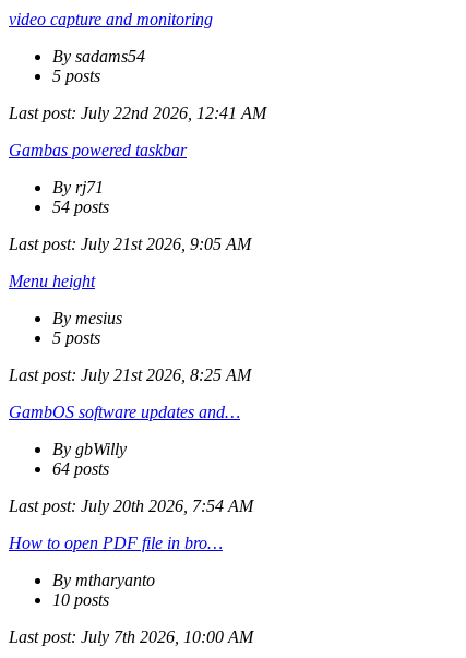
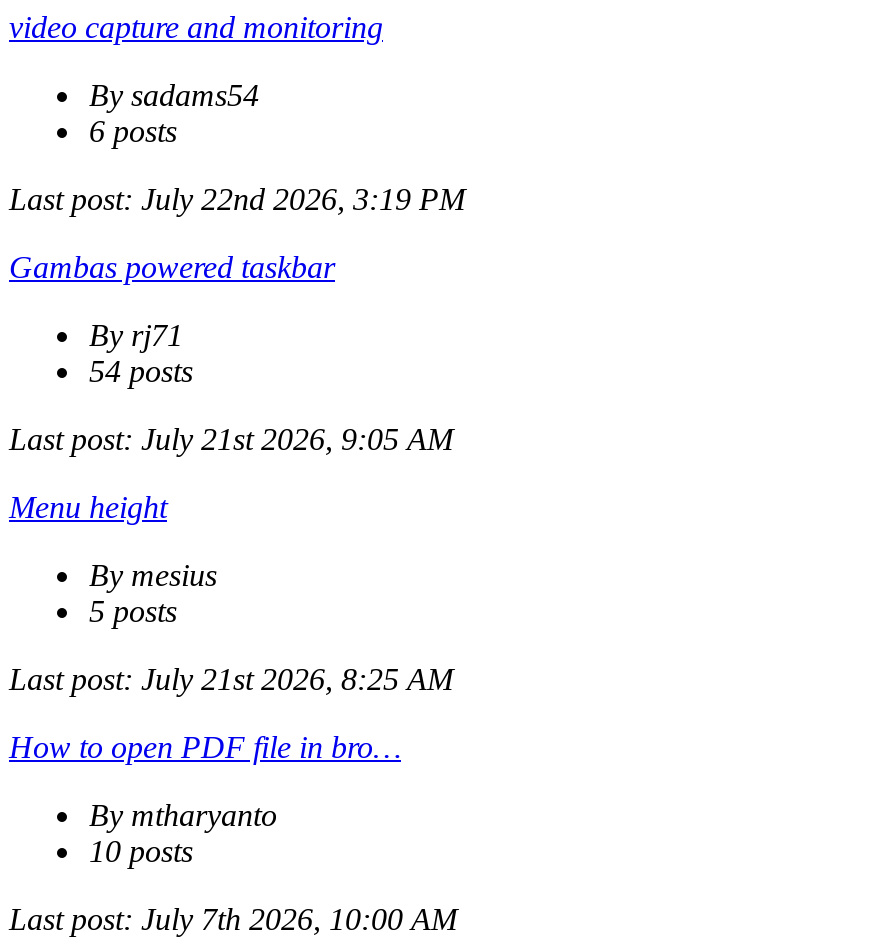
[52,67,100,85] 5 posts -> [89,114,177,148] 6 posts
[9,104,266,122] Last post: July 22nd 2026, 12:41 AM -> [9,182,465,216] Last post: July 22nd 2026, 3:19 PM
[9,403,253,515] GambOS software updates and… | By gbWilly | 64 posts | Last post: July 20th 2026, 7:54 AM -> none

